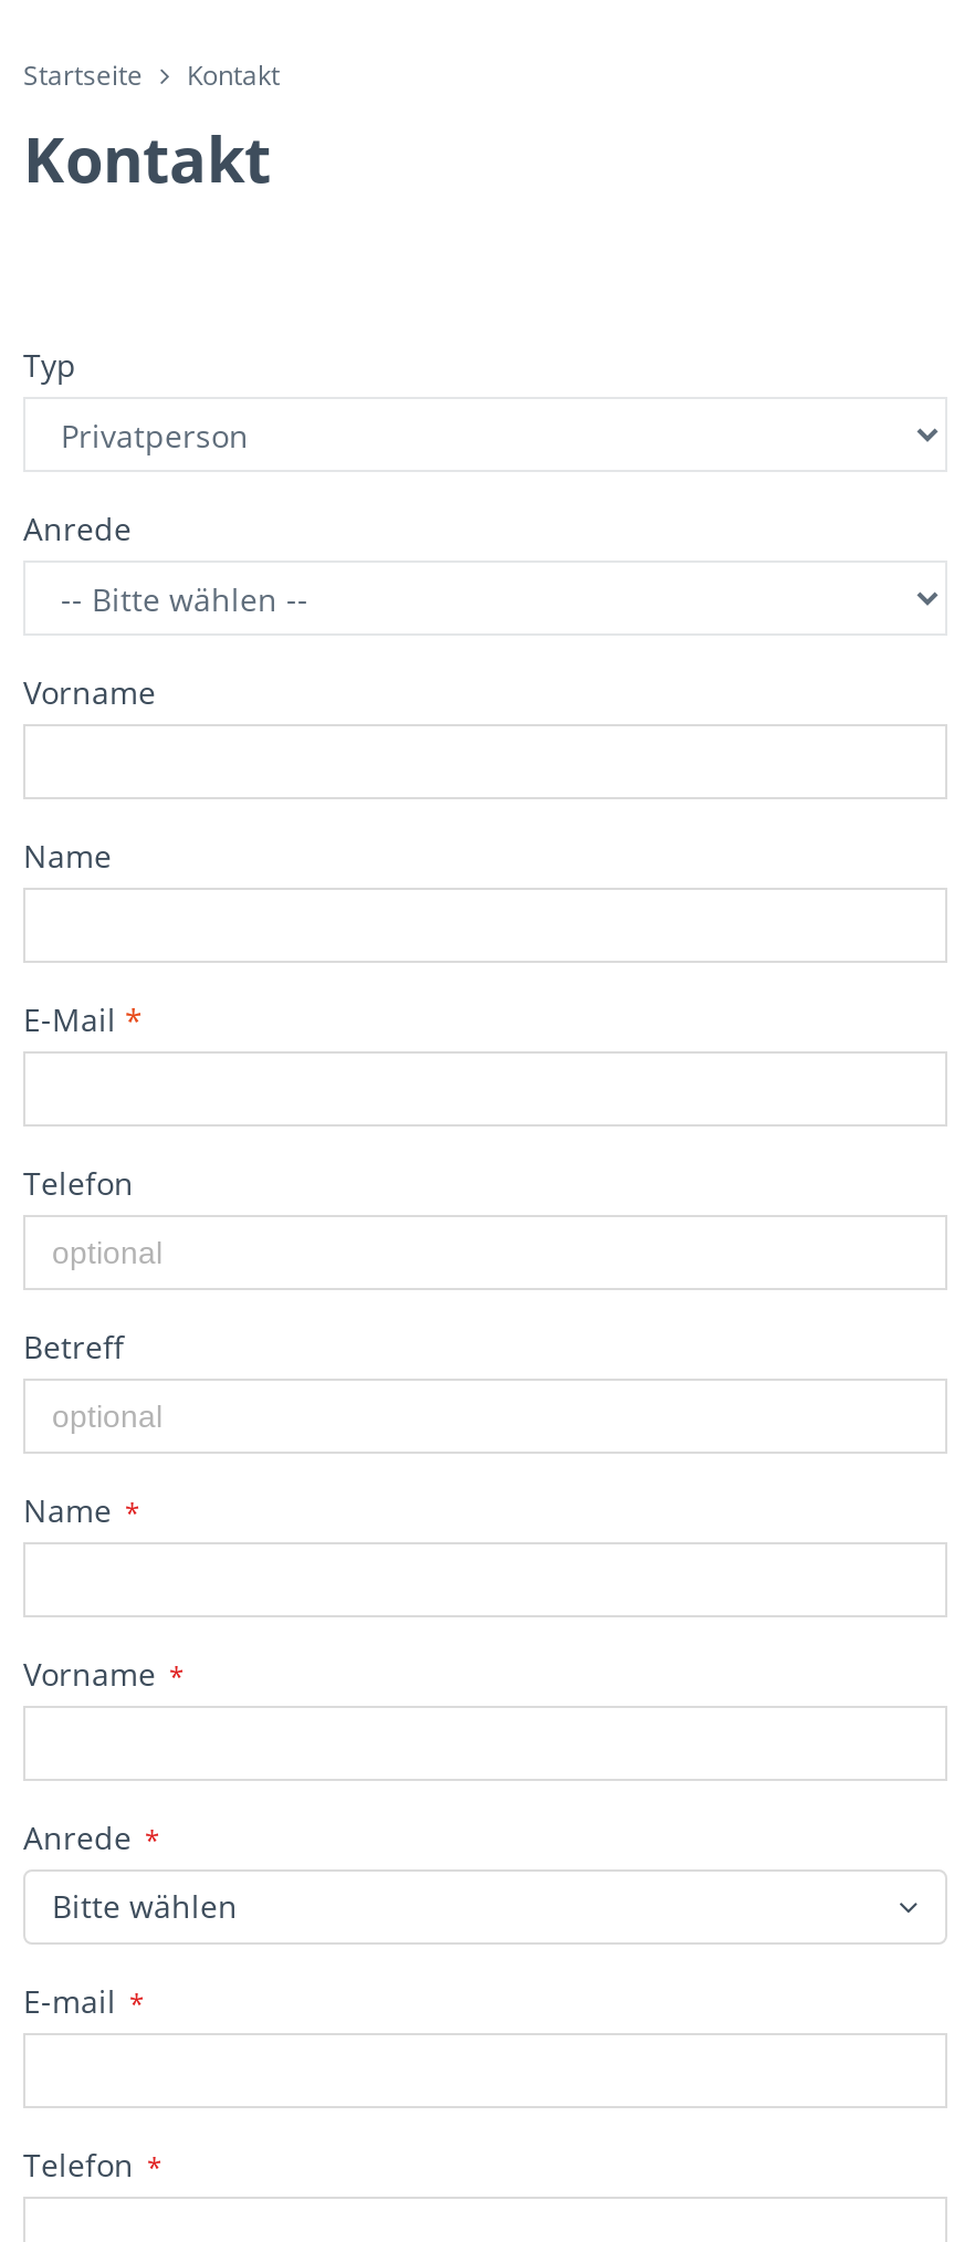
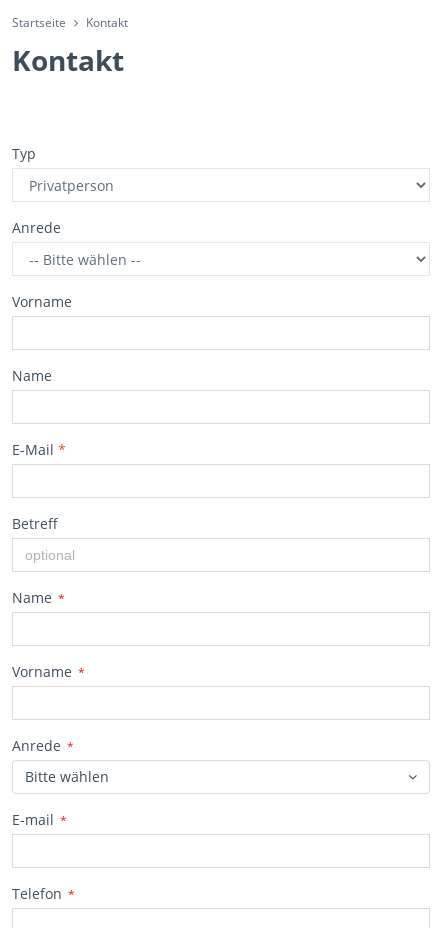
[23,1162,143,1204] Telefon -> none

